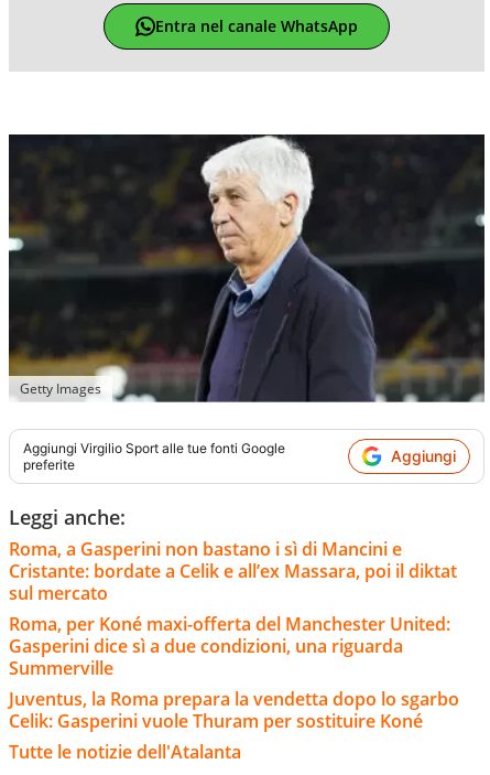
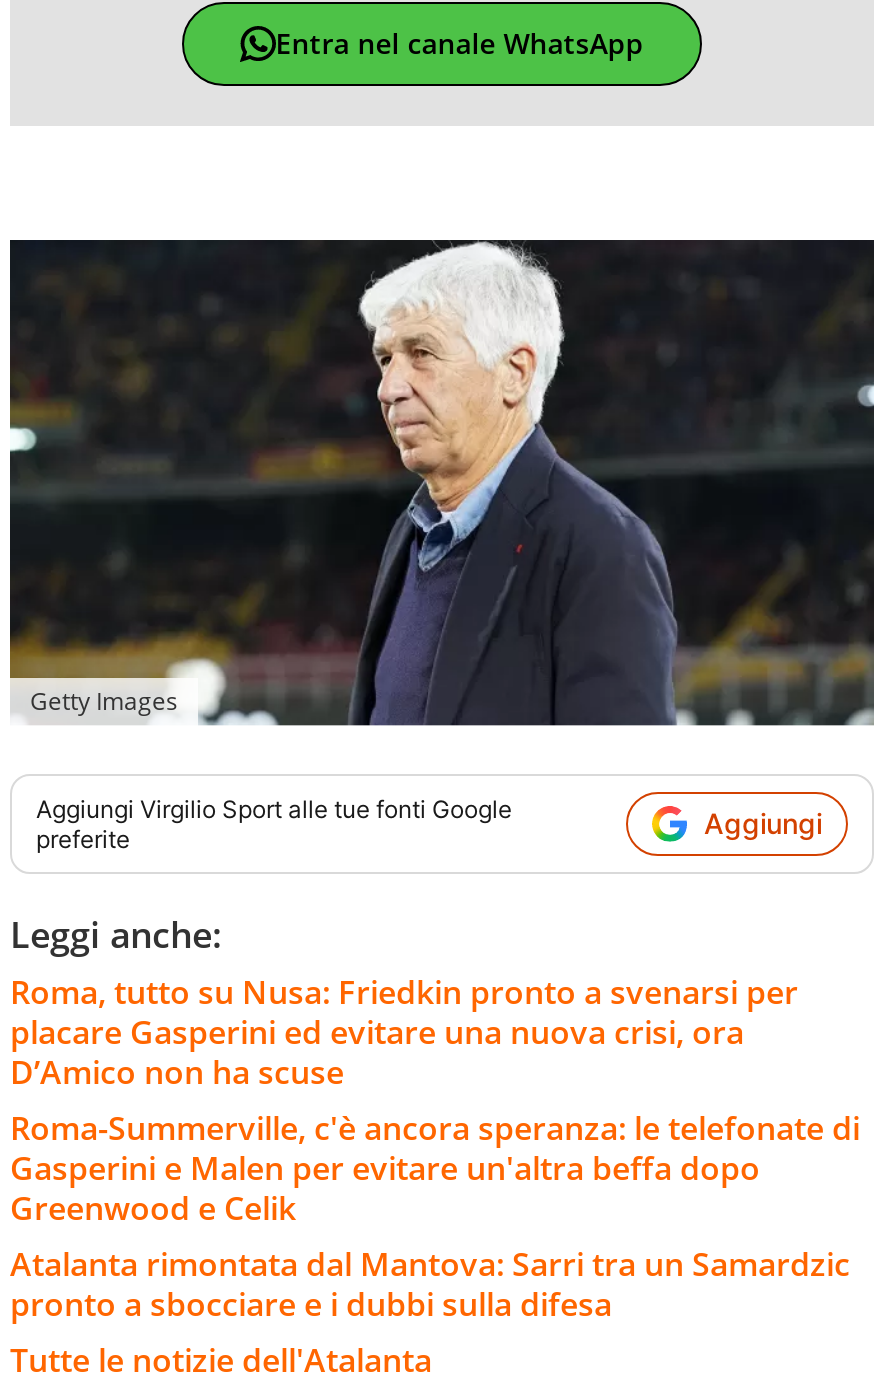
[9,537,459,733] Roma, a Gasperini non bastano i sì di Mancini e | Cristante: bordate a Celik e all’ex Massara, poi il diktat | sul mercato | Roma, per Koné maxi-offerta del Manchester United: | Gasperini dice sì a due condizioni, una riguarda | Summerville | Juventus, la Roma prepara la vendetta dopo lo sgarbo | Celik: Gasperini vuole Thuram per sostituire Koné -> [10,970,860,1326] Roma, tutto su Nusa: Friedkin pronto a svenarsi per | placare Gasperini ed evitare una nuova crisi, ora | D’Amico non ha scuse | Roma-Summerville, c'è ancora speranza: le telefonate di | Gasperini e Malen per evitare un'altra beffa dopo | Greenwood e Celik | Atalanta rimontata dal Mantova: Sarri tra un Samardzic | pronto a sbocciare e i dubbi sulla difesa

